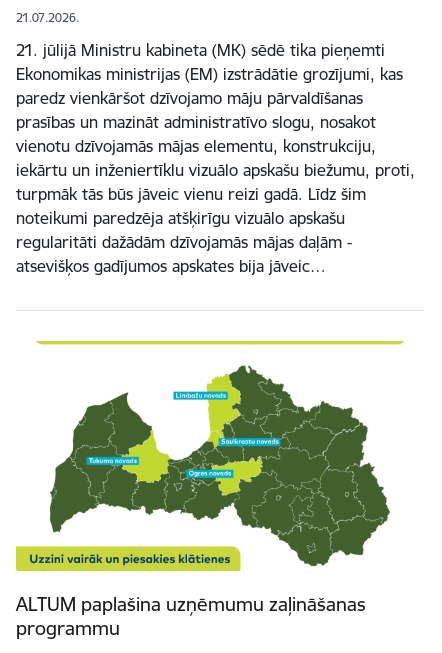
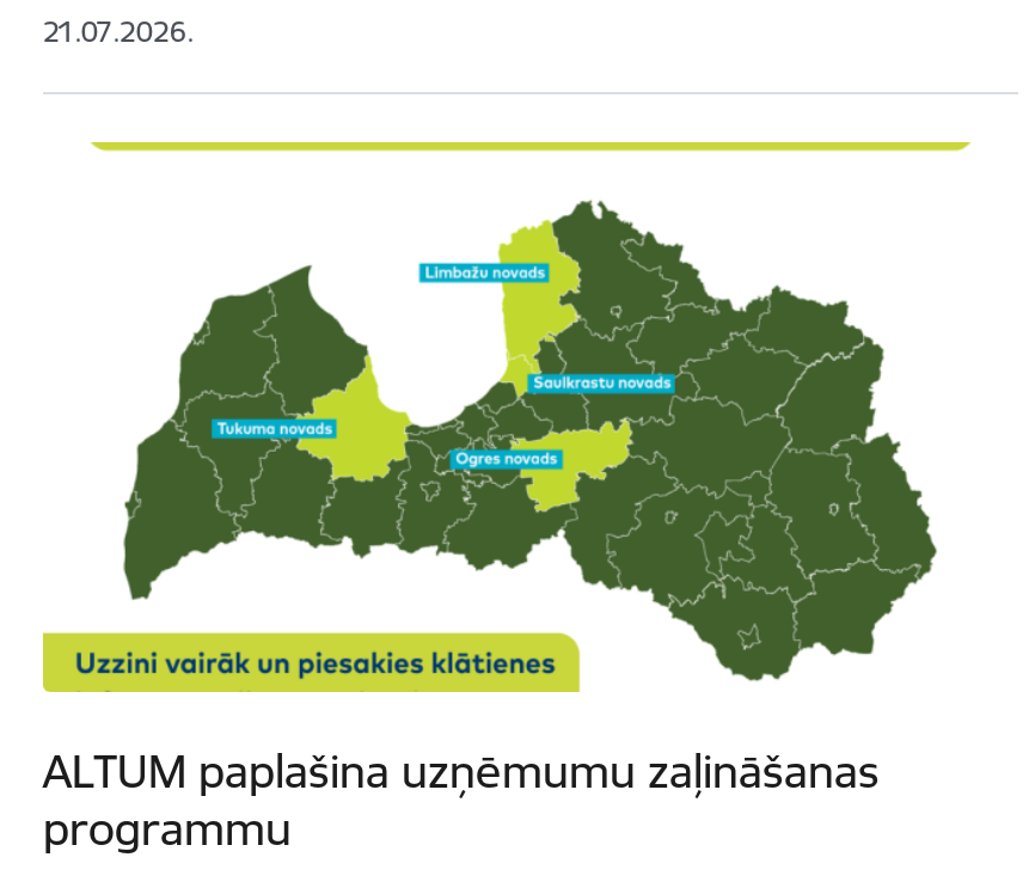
[16,40,415,276] 21. jūlijā Ministru kabineta (MK) sēdē tika pieņemti | Ekonomikas ministrijas (EM) izstrādātie grozījumi, kas | paredz vienkāršot dzīvojamo māju pārvaldīšanas | prasības un mazināt administratīvo slogu, nosakot | vienotu dzīvojamās mājas elementu, konstrukciju, | iekārtu un inženiertīklu vizuālo apskašu biežumu, proti, | turpmāk tās būs jāveic vienu reizi gadā. Līdz šim | noteikumi paredzēja atšķirīgu vizuālo apskašu | regularitāti dažādām dzīvojamās mājas daļām - | atsevišķos gadījumos apskates bija jāveic… -> none

